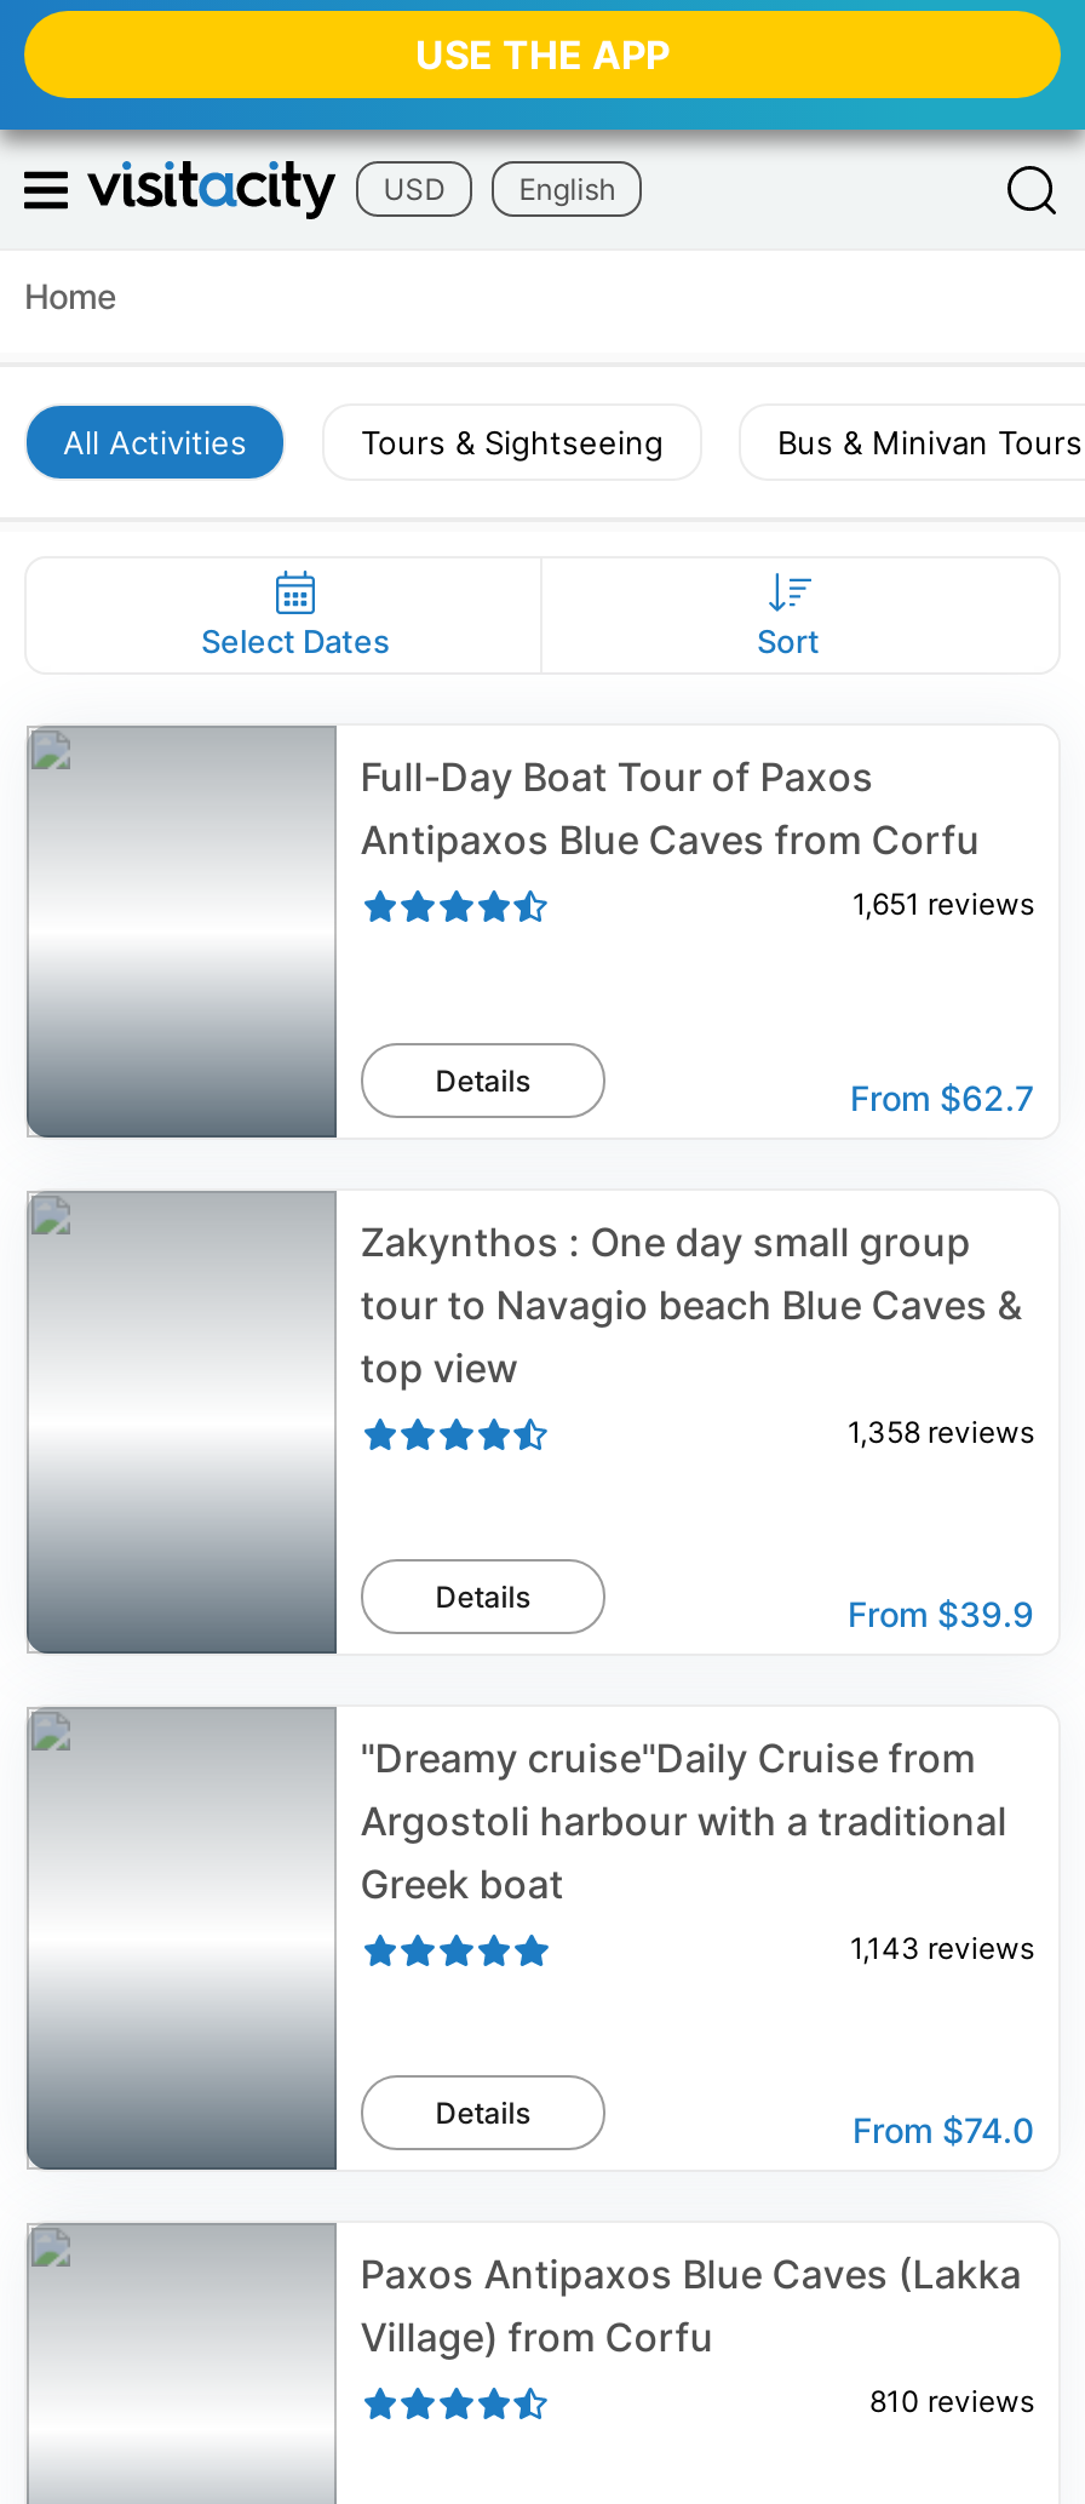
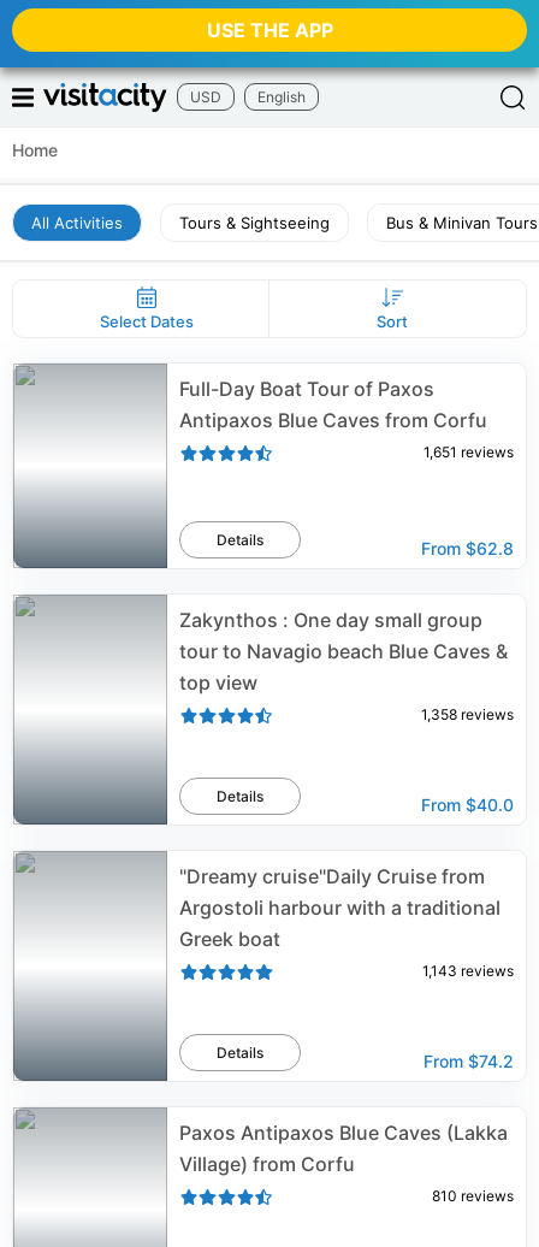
[850,1077,1034,1118] From $62.7 -> [421,538,514,559] From $62.8
[848,1593,1034,1634] From $39.9 -> [421,794,514,815] From $40.0
[852,2109,1034,2150] From $74.0 -> [423,1051,514,1071] From $74.2

